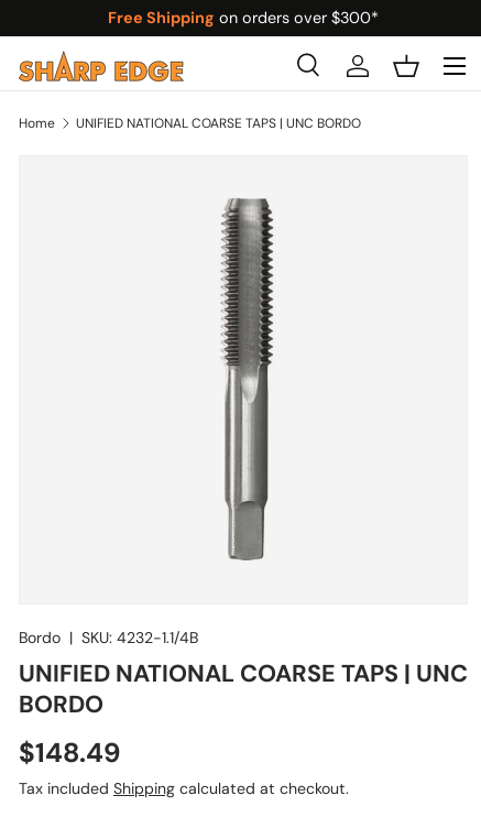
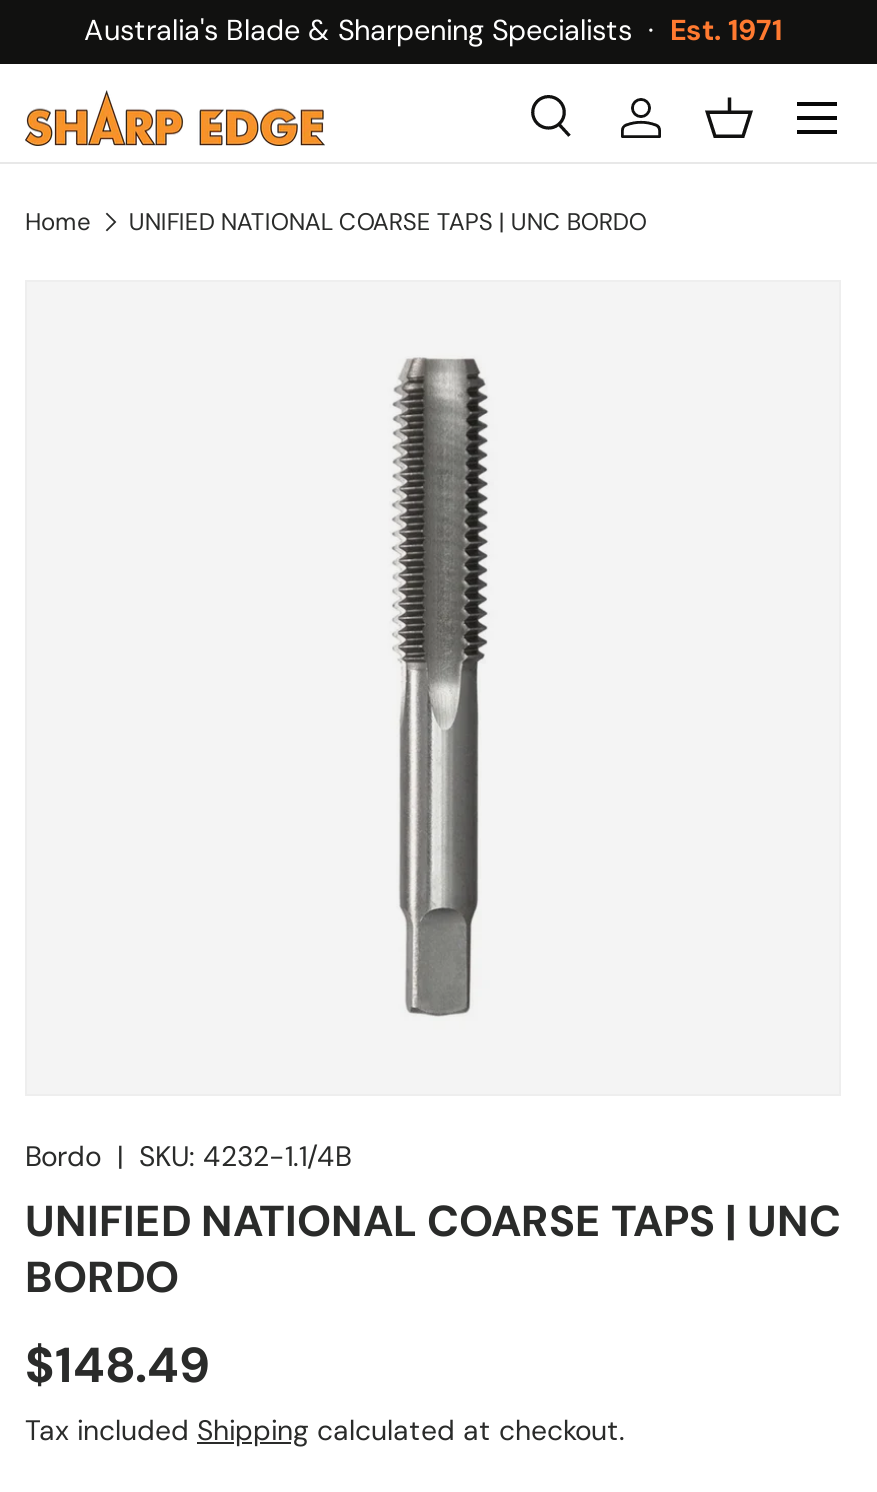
[108,8,379,28] Free Shipping on orders over $300* -> [84,12,782,48] Australia's Blade & Sharpening Specialists · Est. 1971

